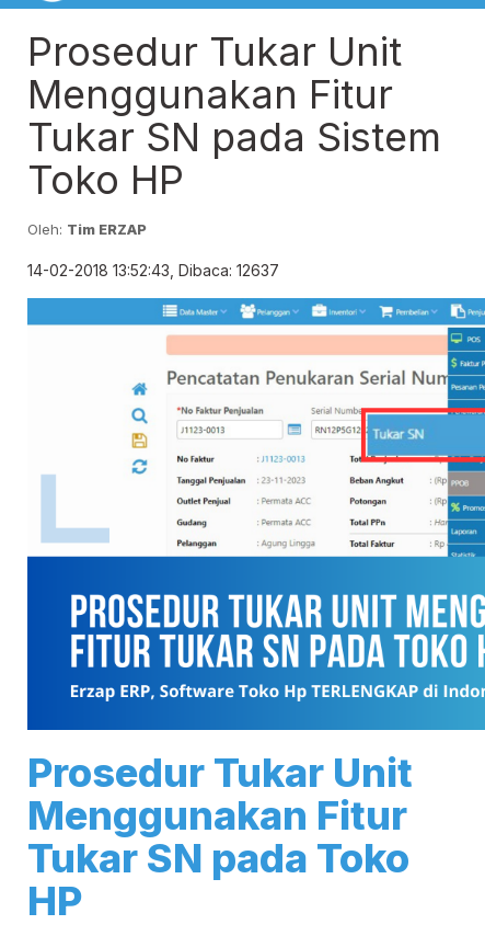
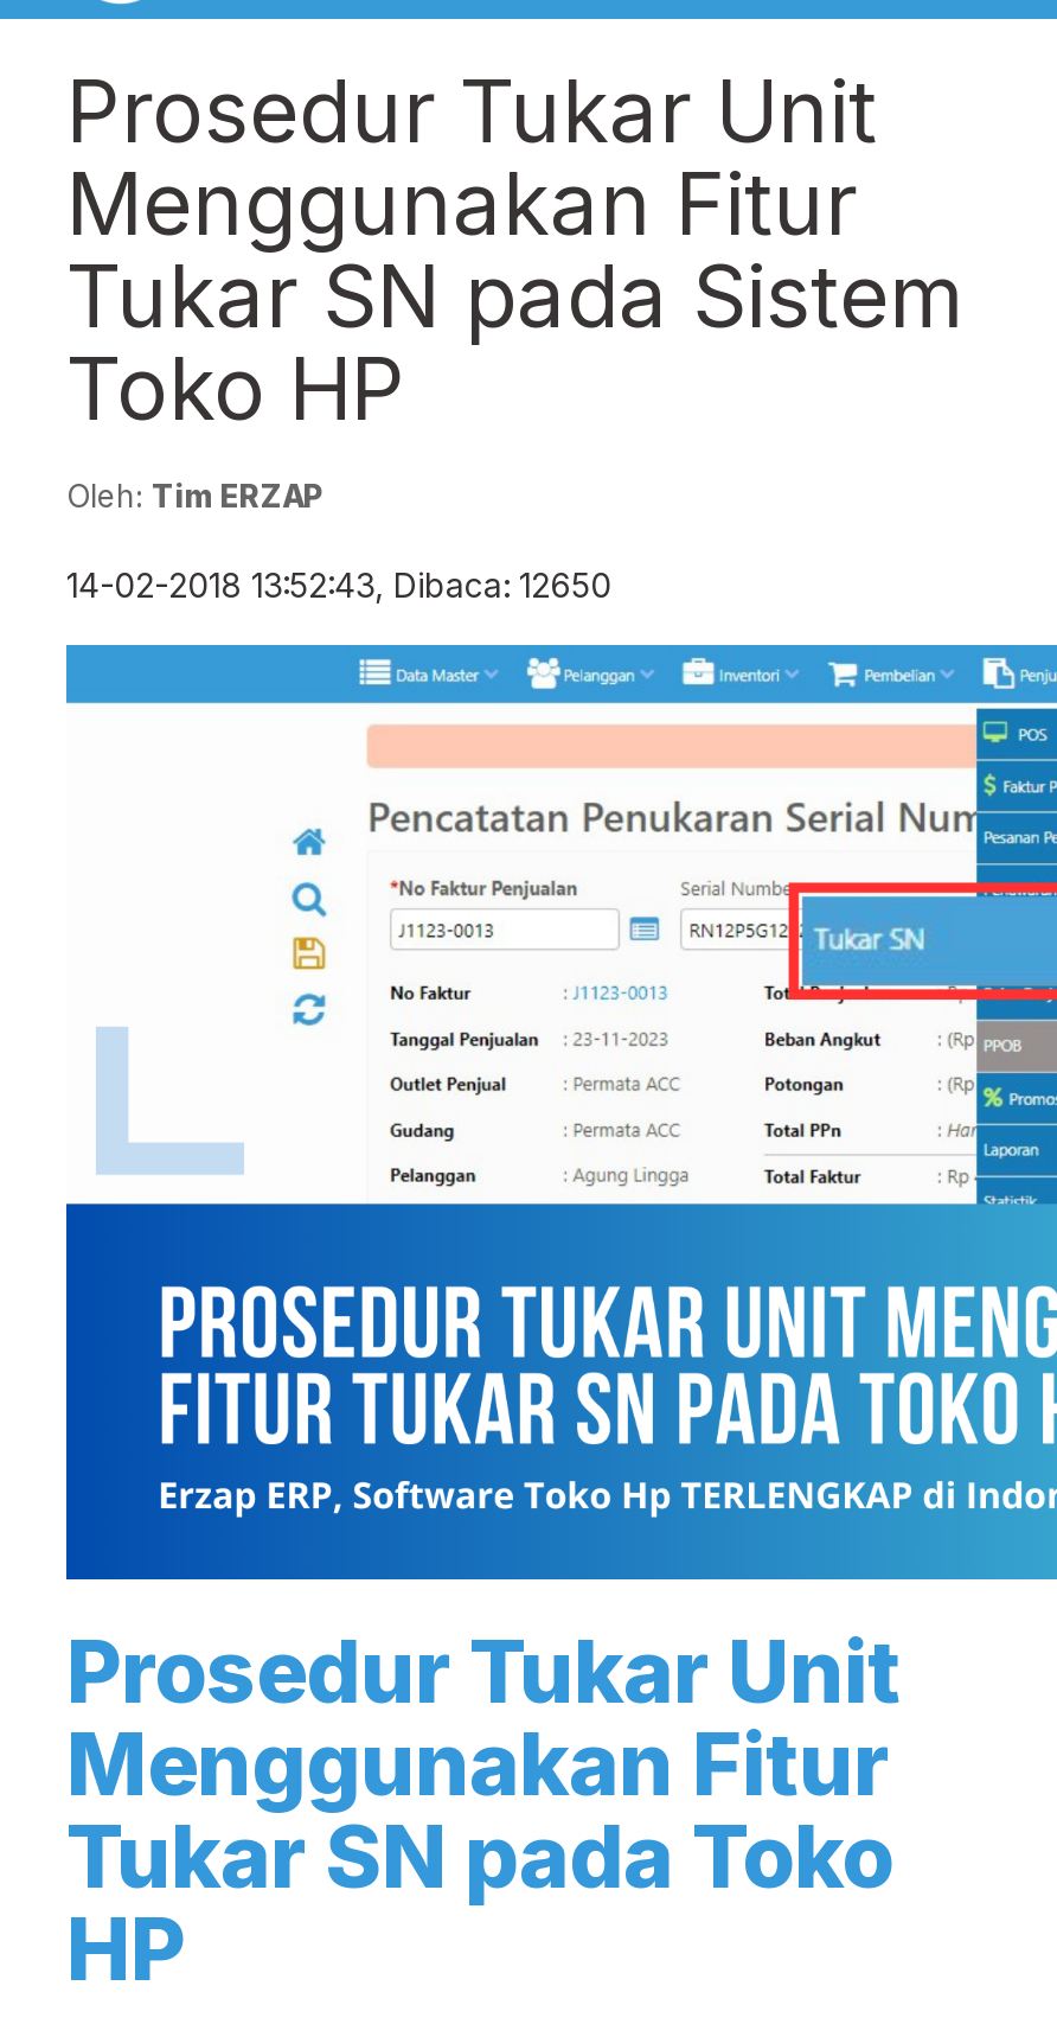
[27,261,279,279] 14-02-2018 13:52:43, Dibaca: 12637 -> [66,564,611,605] 14-02-2018 13:52:43, Dibaca: 12650

